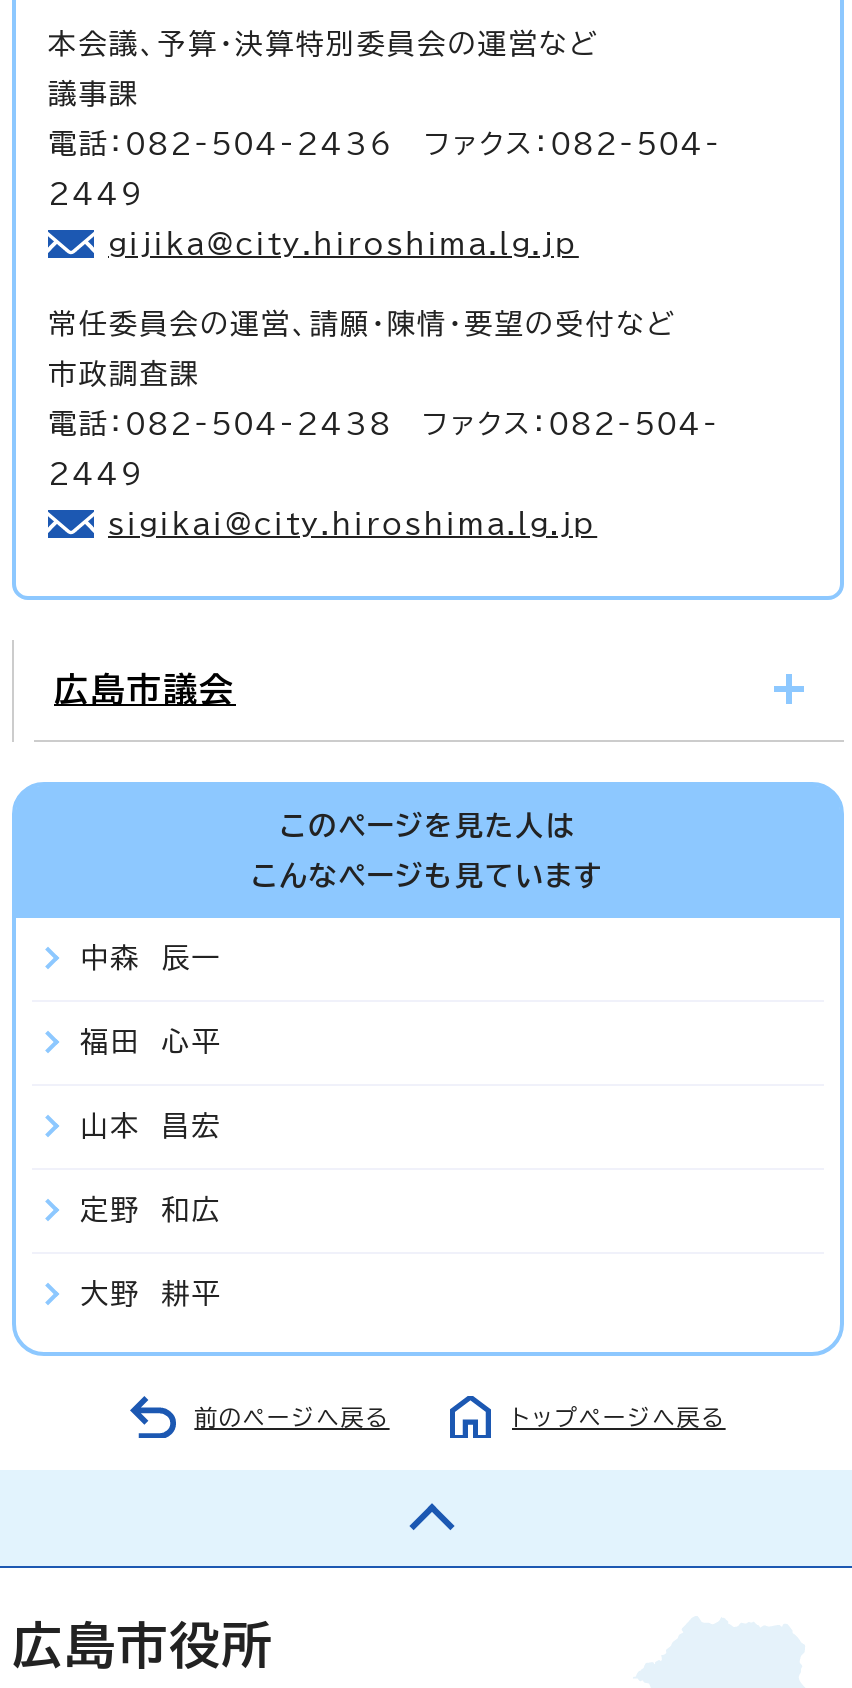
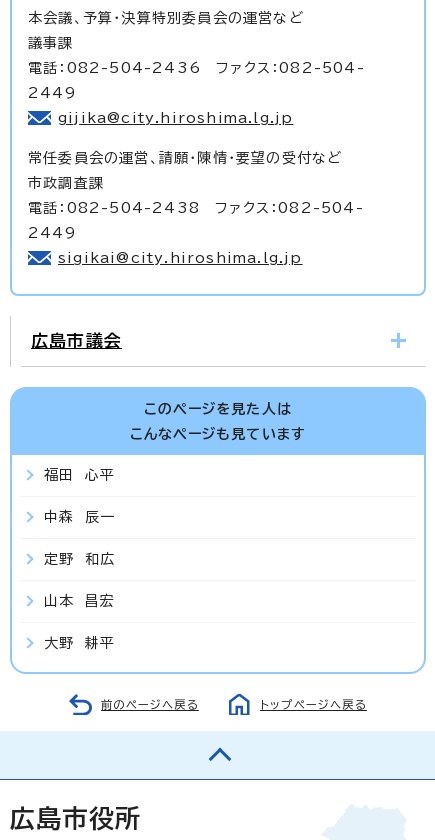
moved [80,943,222,971] -> [44,509,115,523]: 中森 辰一
moved [80,1027,222,1055] -> [44,467,115,481]: 福田 心平
moved [80,1111,222,1139] -> [44,593,115,607]: 山本 昌宏
moved [80,1195,222,1223] -> [44,551,115,565]: 定野 和広

